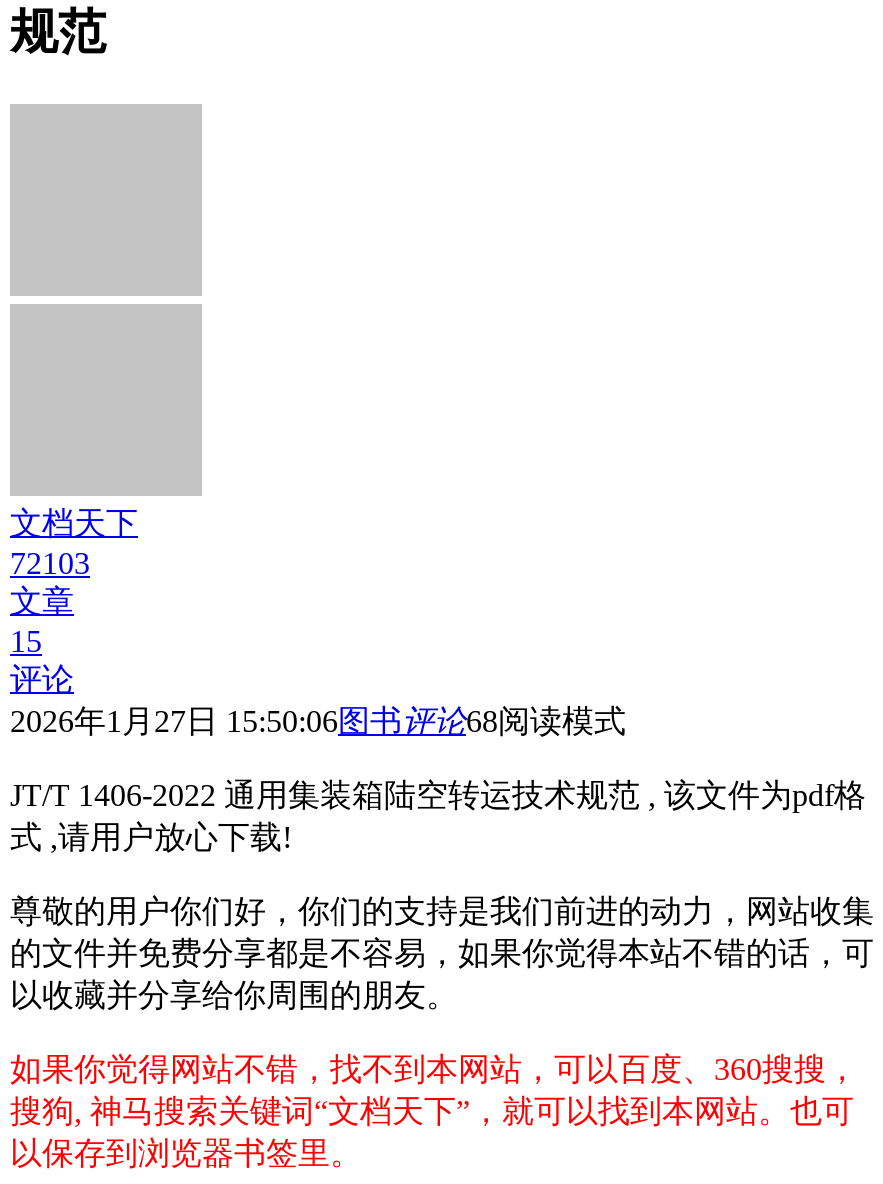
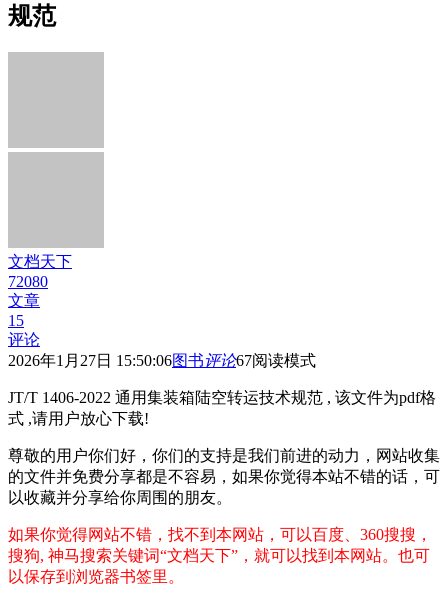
[10,547,90,581] 72103 -> [8,273,48,290] 72080
[10,705,626,739] 2026年1月27日 15:50:06图书评论68阅读模式 -> [8,352,316,369] 2026年1月27日 15:50:06图书评论67阅读模式

